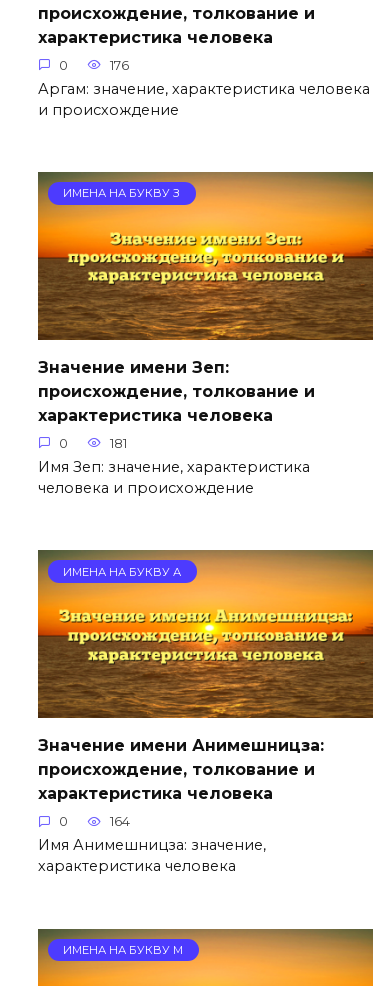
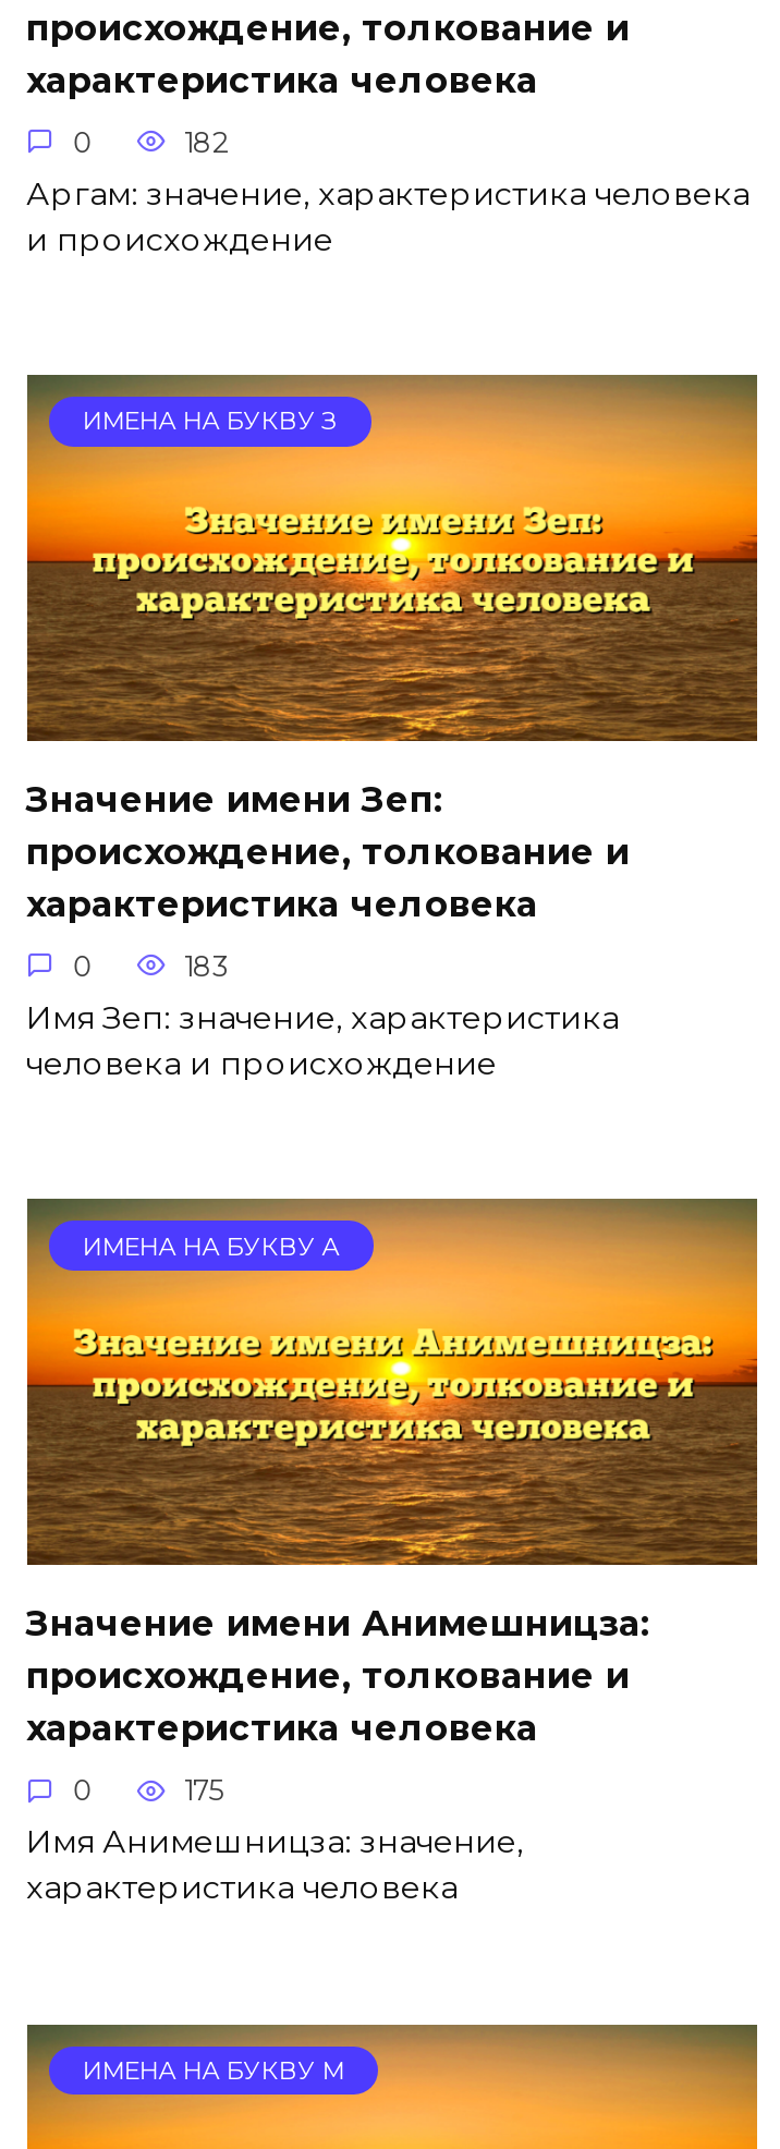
[110,58,129,73] 176 -> [184,126,228,158] 182
[110,436,127,451] 181 -> [184,950,230,983] 183
[110,814,130,829] 164 -> [184,1775,223,1807] 175

